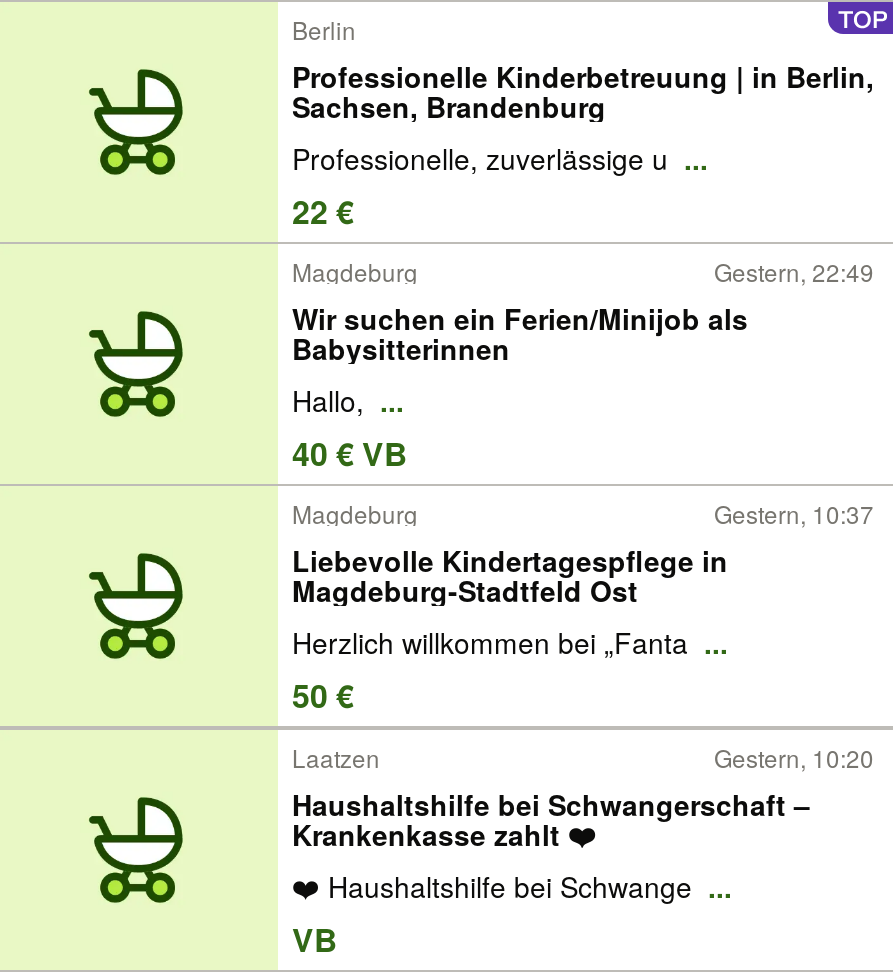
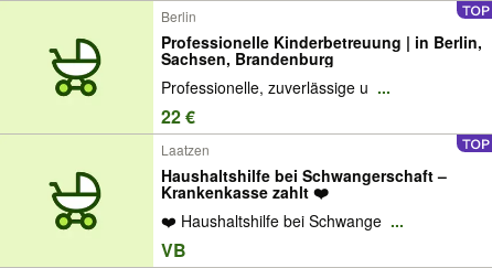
[292,254,874,718] Magdeburg | Gestern, 22:49 | Wir suchen ein Ferien/Minijob als | Babysitterinnen | Hallo, ... | 40 € VB | Magdeburg | Gestern, 10:37 | Liebevolle Kindertagespflege in | Magdeburg-Stadtfeld Ost | Herzlich willkommen bei „Fanta ... | 50 € -> none
[714,740,874,774] Gestern, 10:20 -> none

